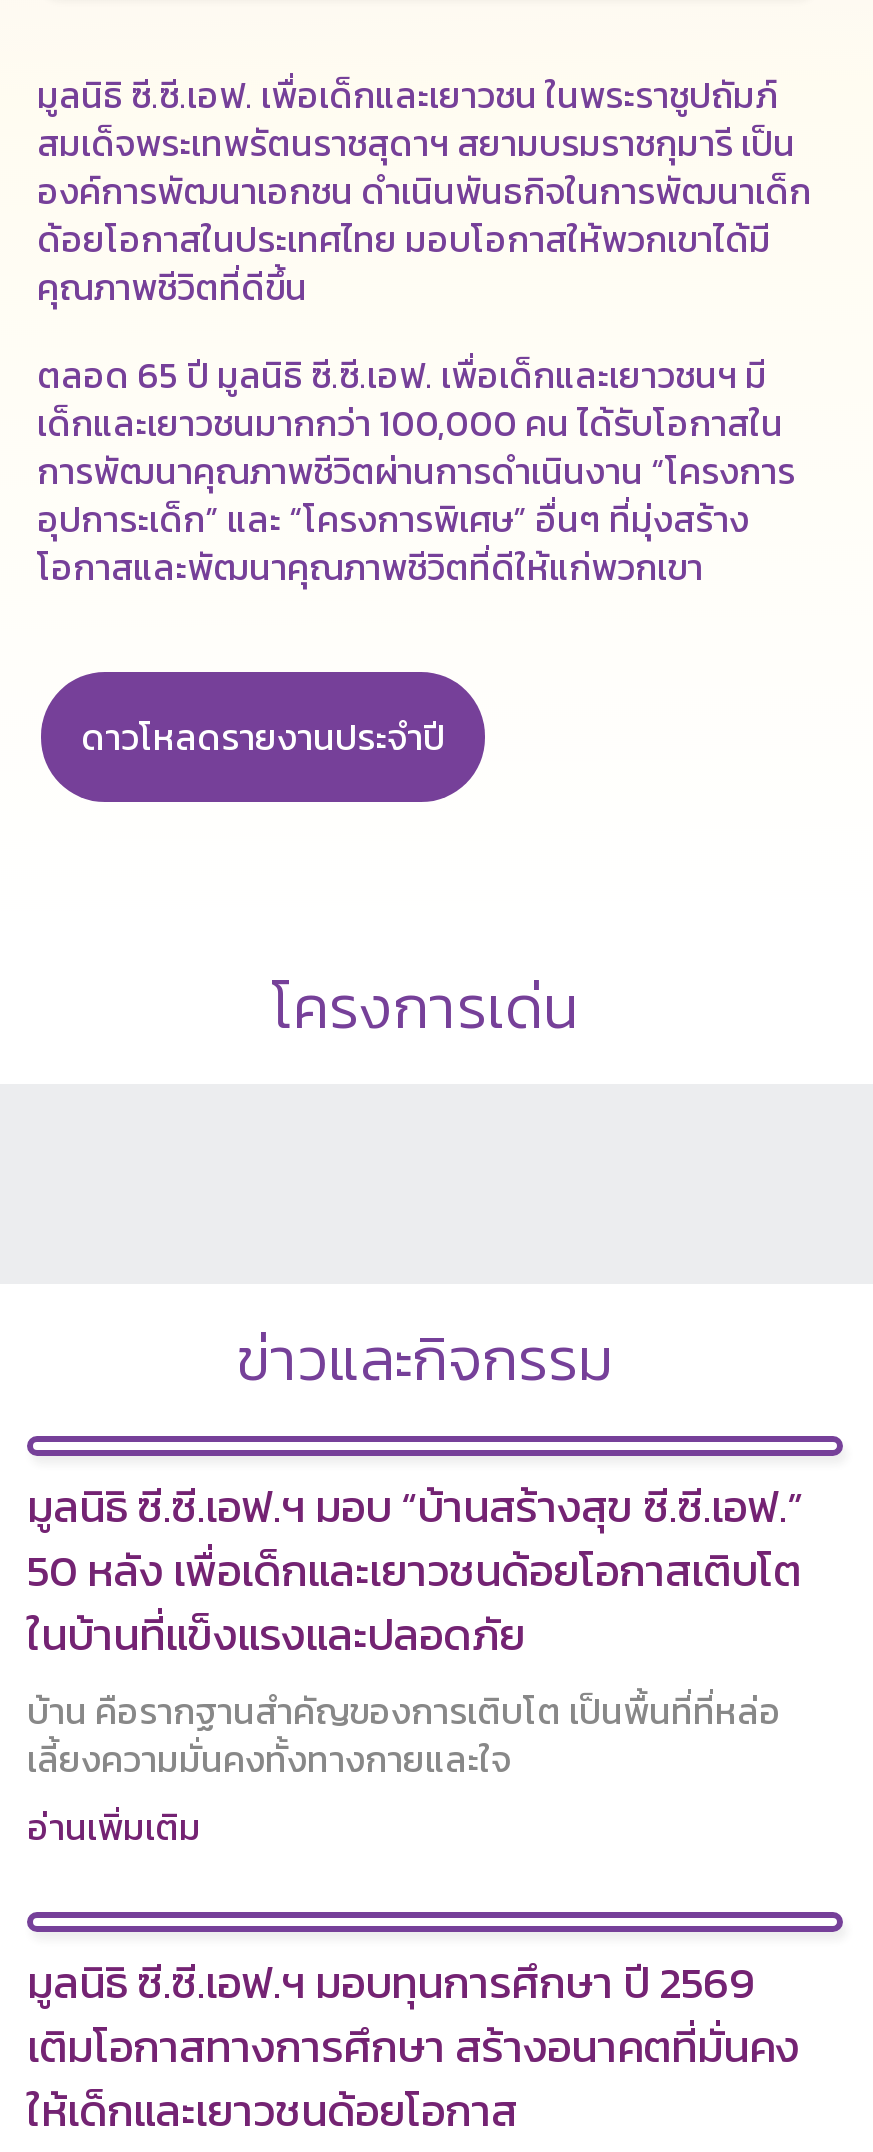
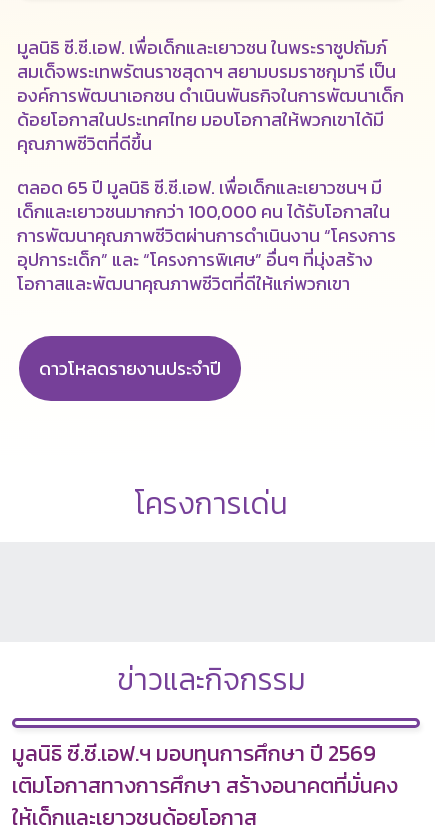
[27,1474,803,1854] มูลนิธิ ซี.ซี.เอฟ.ฯ มอบ “บ้านสร้างสุข ซี.ซี.เอฟ.” | 50 หลัง เพื่อเด็กและเยาวชนด้อยโอกาสเติบโต | ในบ้านที่แข็งแรงและปลอดภัย | บ้าน คือรากฐานสำคัญของการเติบโต เป็นพื้นที่ที่หล่อ | เลี้ยงความมั่นคงทั้งทางกายและใจ | อ่านเพิ่มเติม -> none

